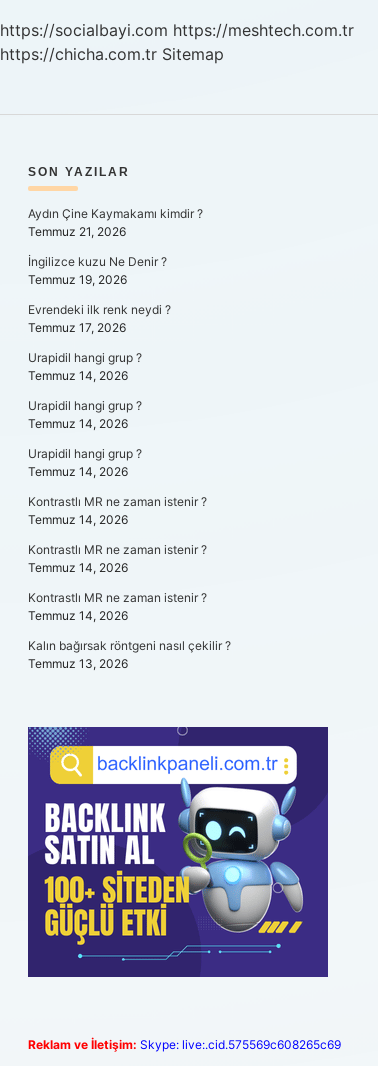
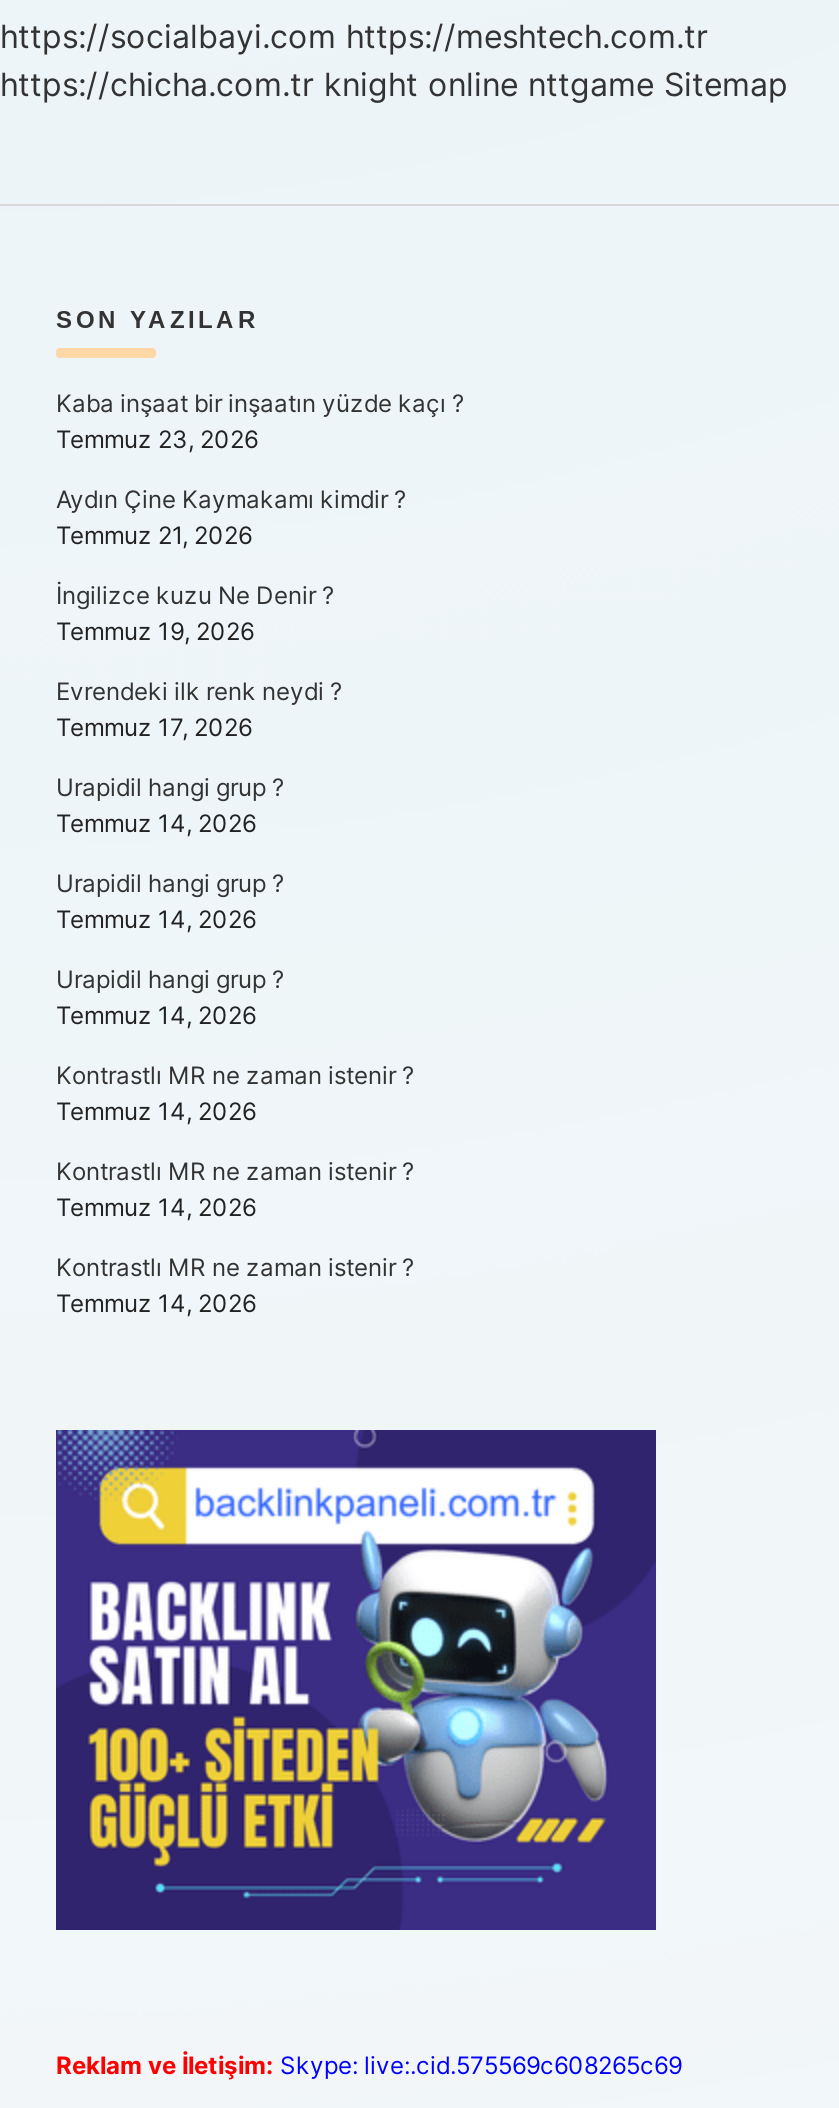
[0,44,224,64] https://chicha.com.tr Sitemap -> [0,64,788,104] https://chicha.com.tr knight online nttgame Sitemap
none -> [56,388,464,454] Kaba inşaat bir inşaatın yüzde kaçı ? | Temmuz 23, 2026
moved [28,206,207,623] -> [56,484,414,1318]: Aydın Çine Kaymakamı kimdir ? | Temmuz 21, 2026 | İngilizce kuzu Ne Denir ? | ... | Kontrastlı MR ne zaman istenir ? | Temmuz 14, 2026
[28,638,231,671] Kalın bağırsak röntgeni nasıl çekilir ? | Temmuz 13, 2026 -> none

